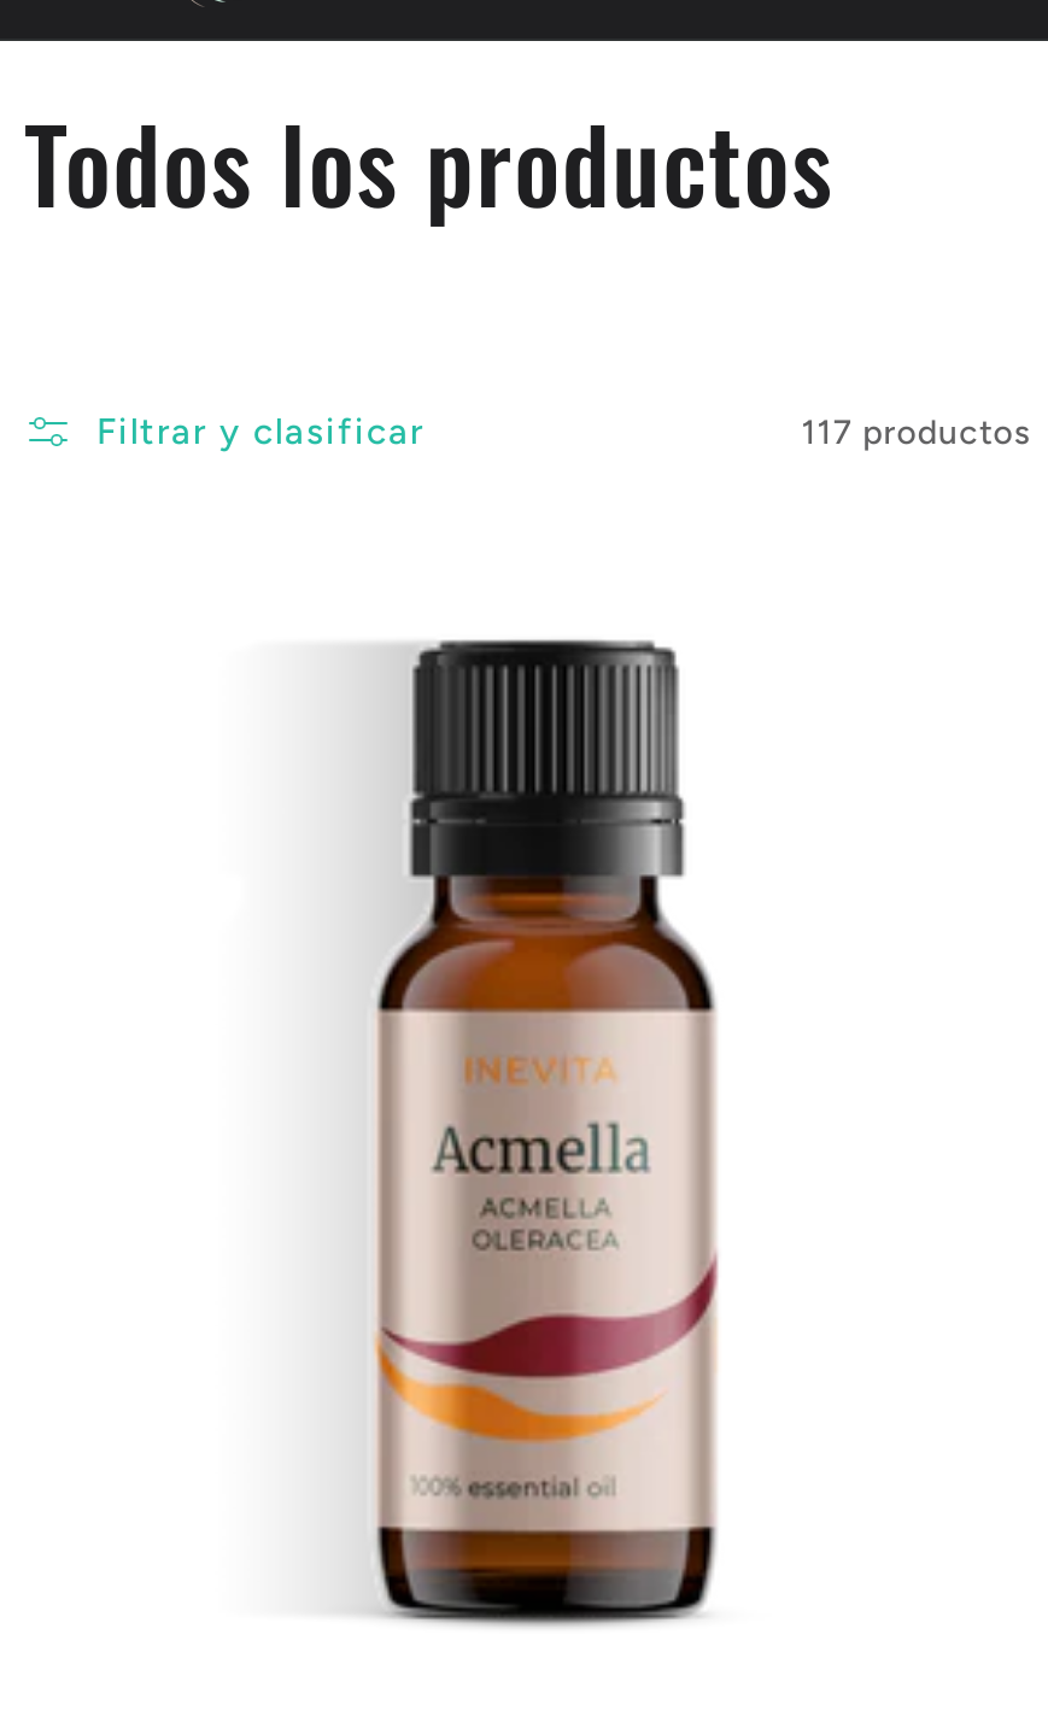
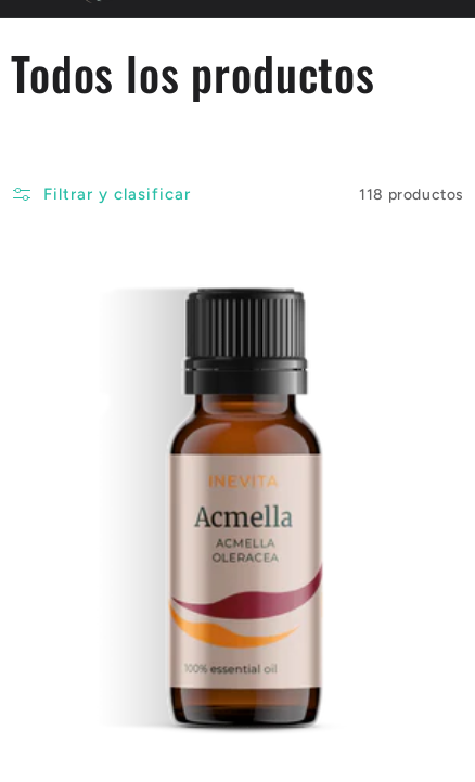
[801,411,1032,452] 117 productos -> [359,185,464,203] 118 productos

